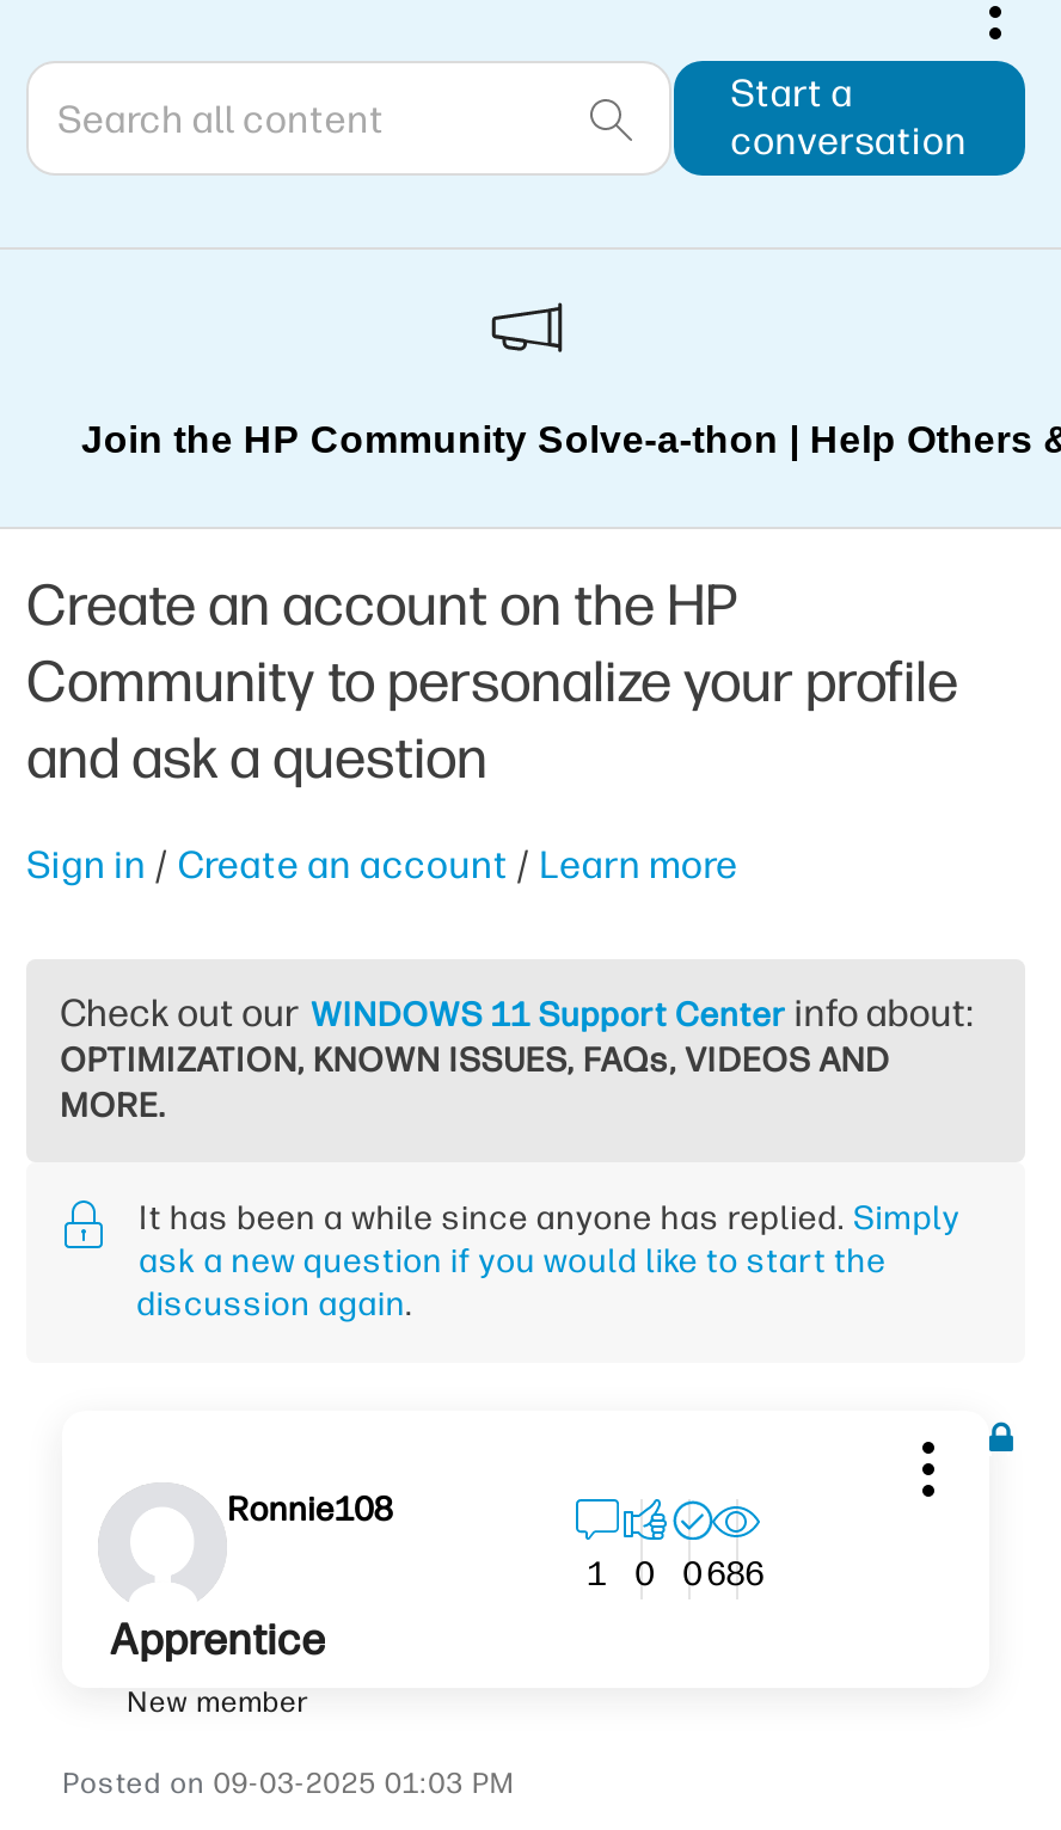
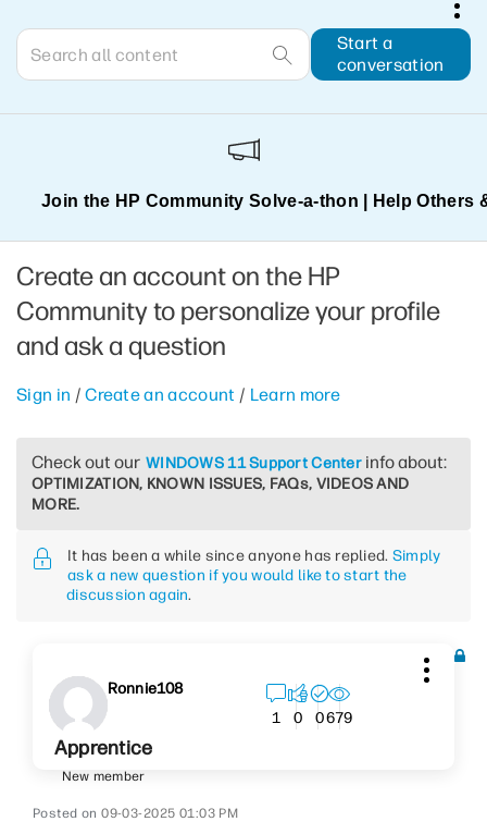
[587,1553,764,1595] 1 0 0 686 -> [271,708,352,727] 1 0 0 679

